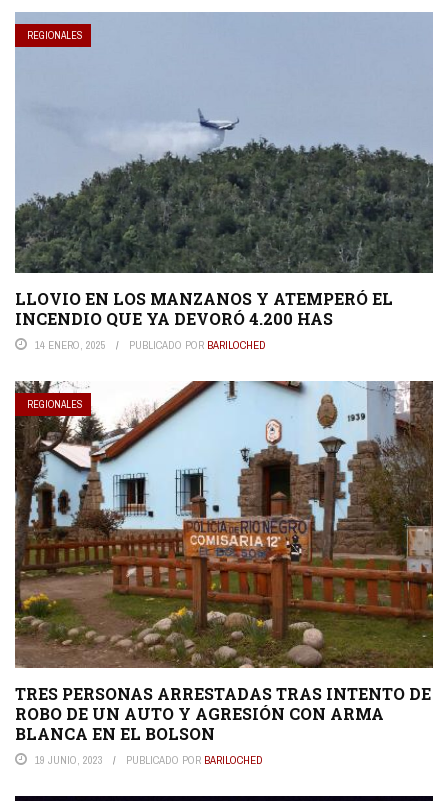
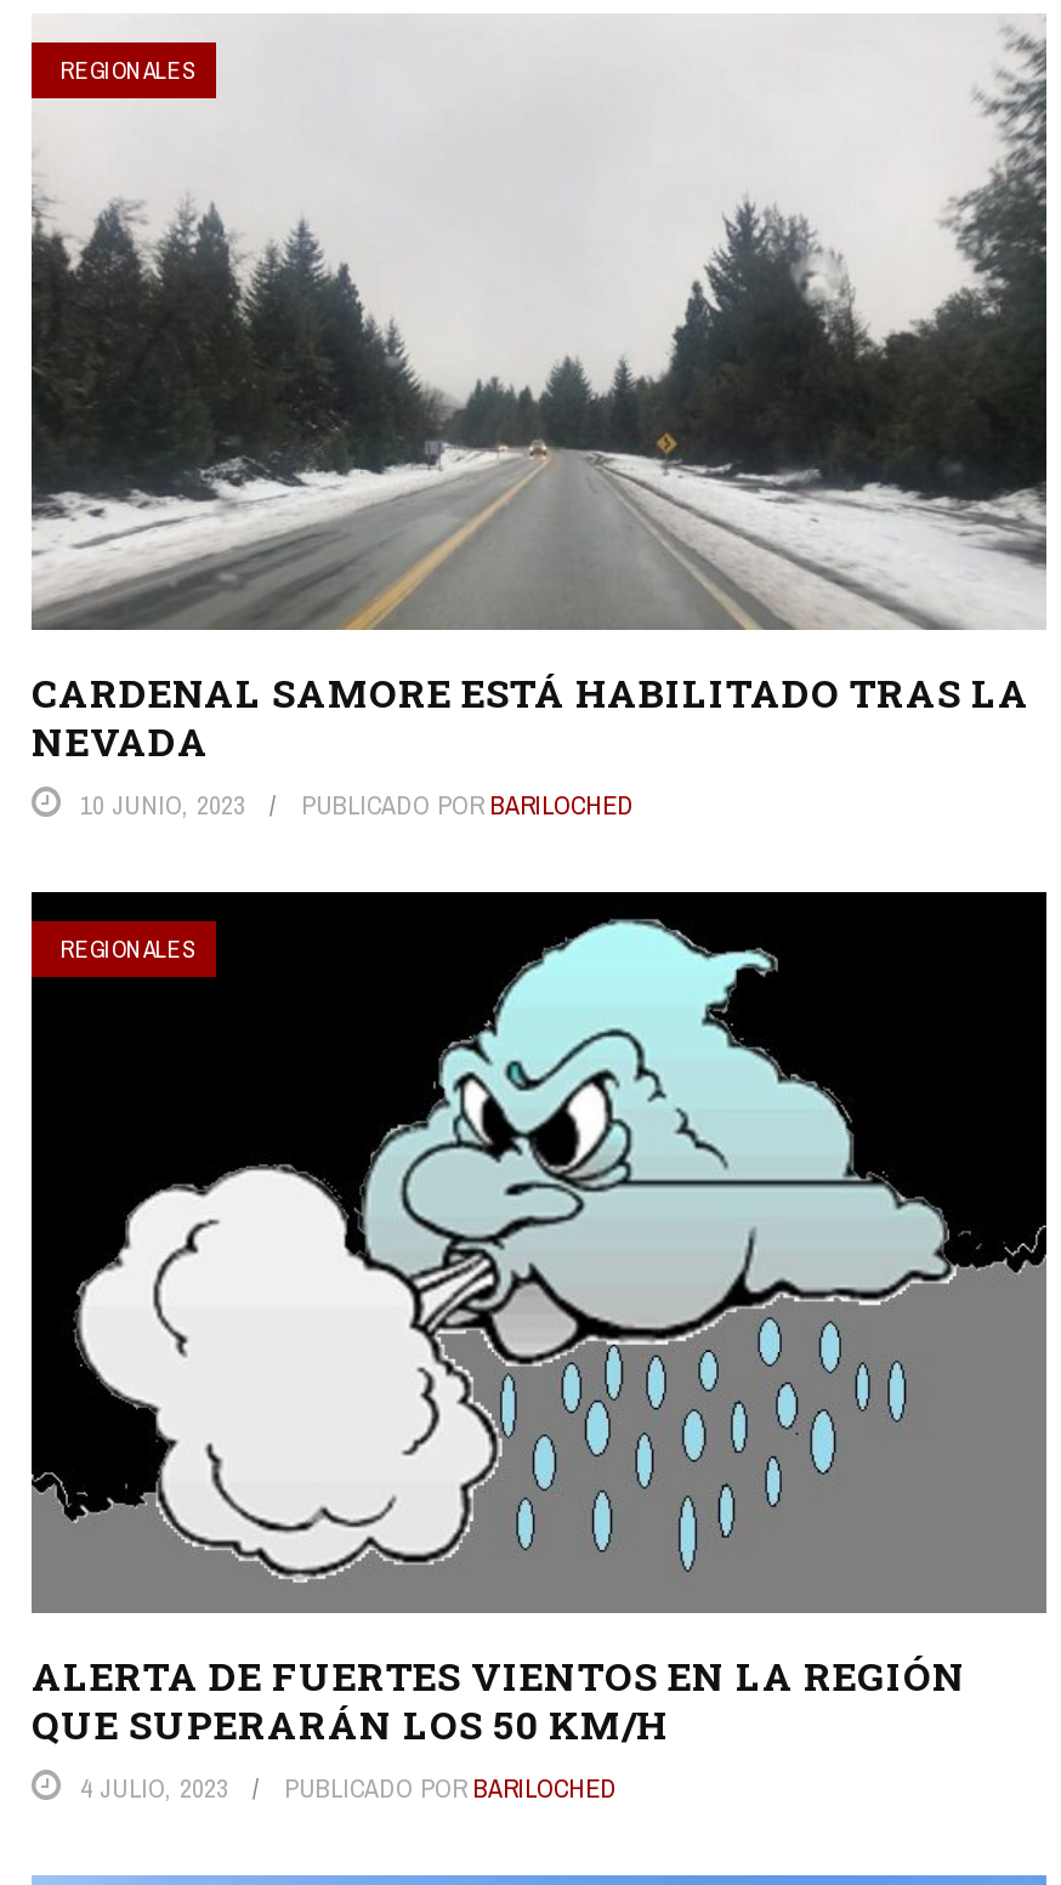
[15,12,434,352] [image] | LLOVIO EN LOS MANZANOS Y ATEMPERÓ EL | INCENDIO QUE YA DEVORÓ 4.200 HAS | 14 ENERO, 2025 -> [29,17,1049,821] [image] | CARDENAL SAMORE ESTÁ HABILITADO TRAS LA | NEVADA | 10 JUNIO, 2023
[14,380,434,767] [image] | TRES PERSONAS ARRESTADAS TRAS INTENTO DE | ROBO DE UN AUTO Y AGRESIÓN CON ARMA | BLANCA EN EL BOLSON | 19 JUNIO, 2023 -> [29,888,1049,1804] [image] | ALERTA DE FUERTES VIENTOS EN LA REGIÓN | QUE SUPERARÁN LOS 50 KM/H | 4 JULIO, 2023

